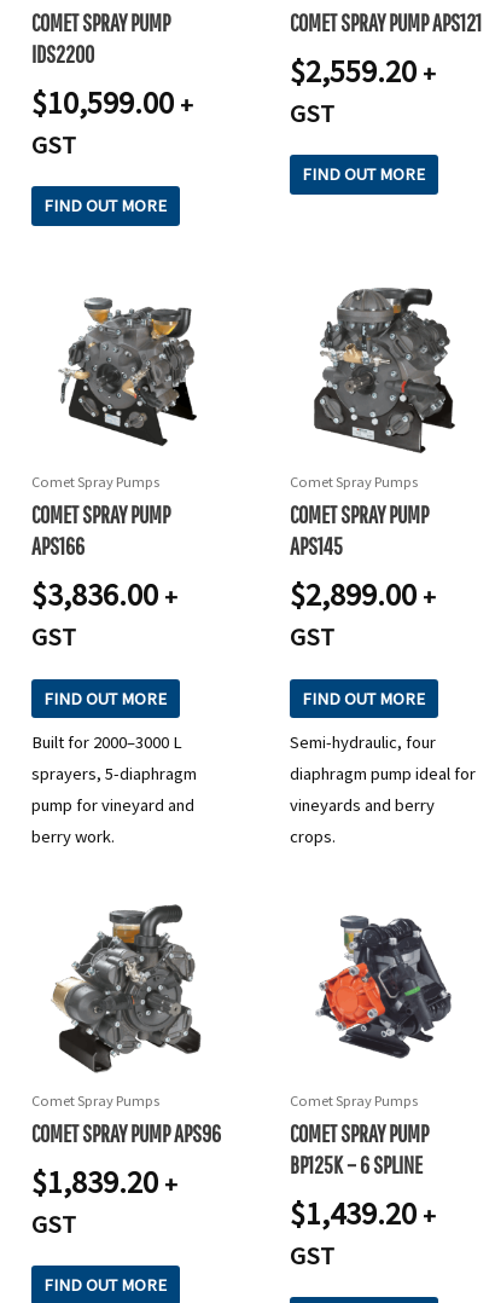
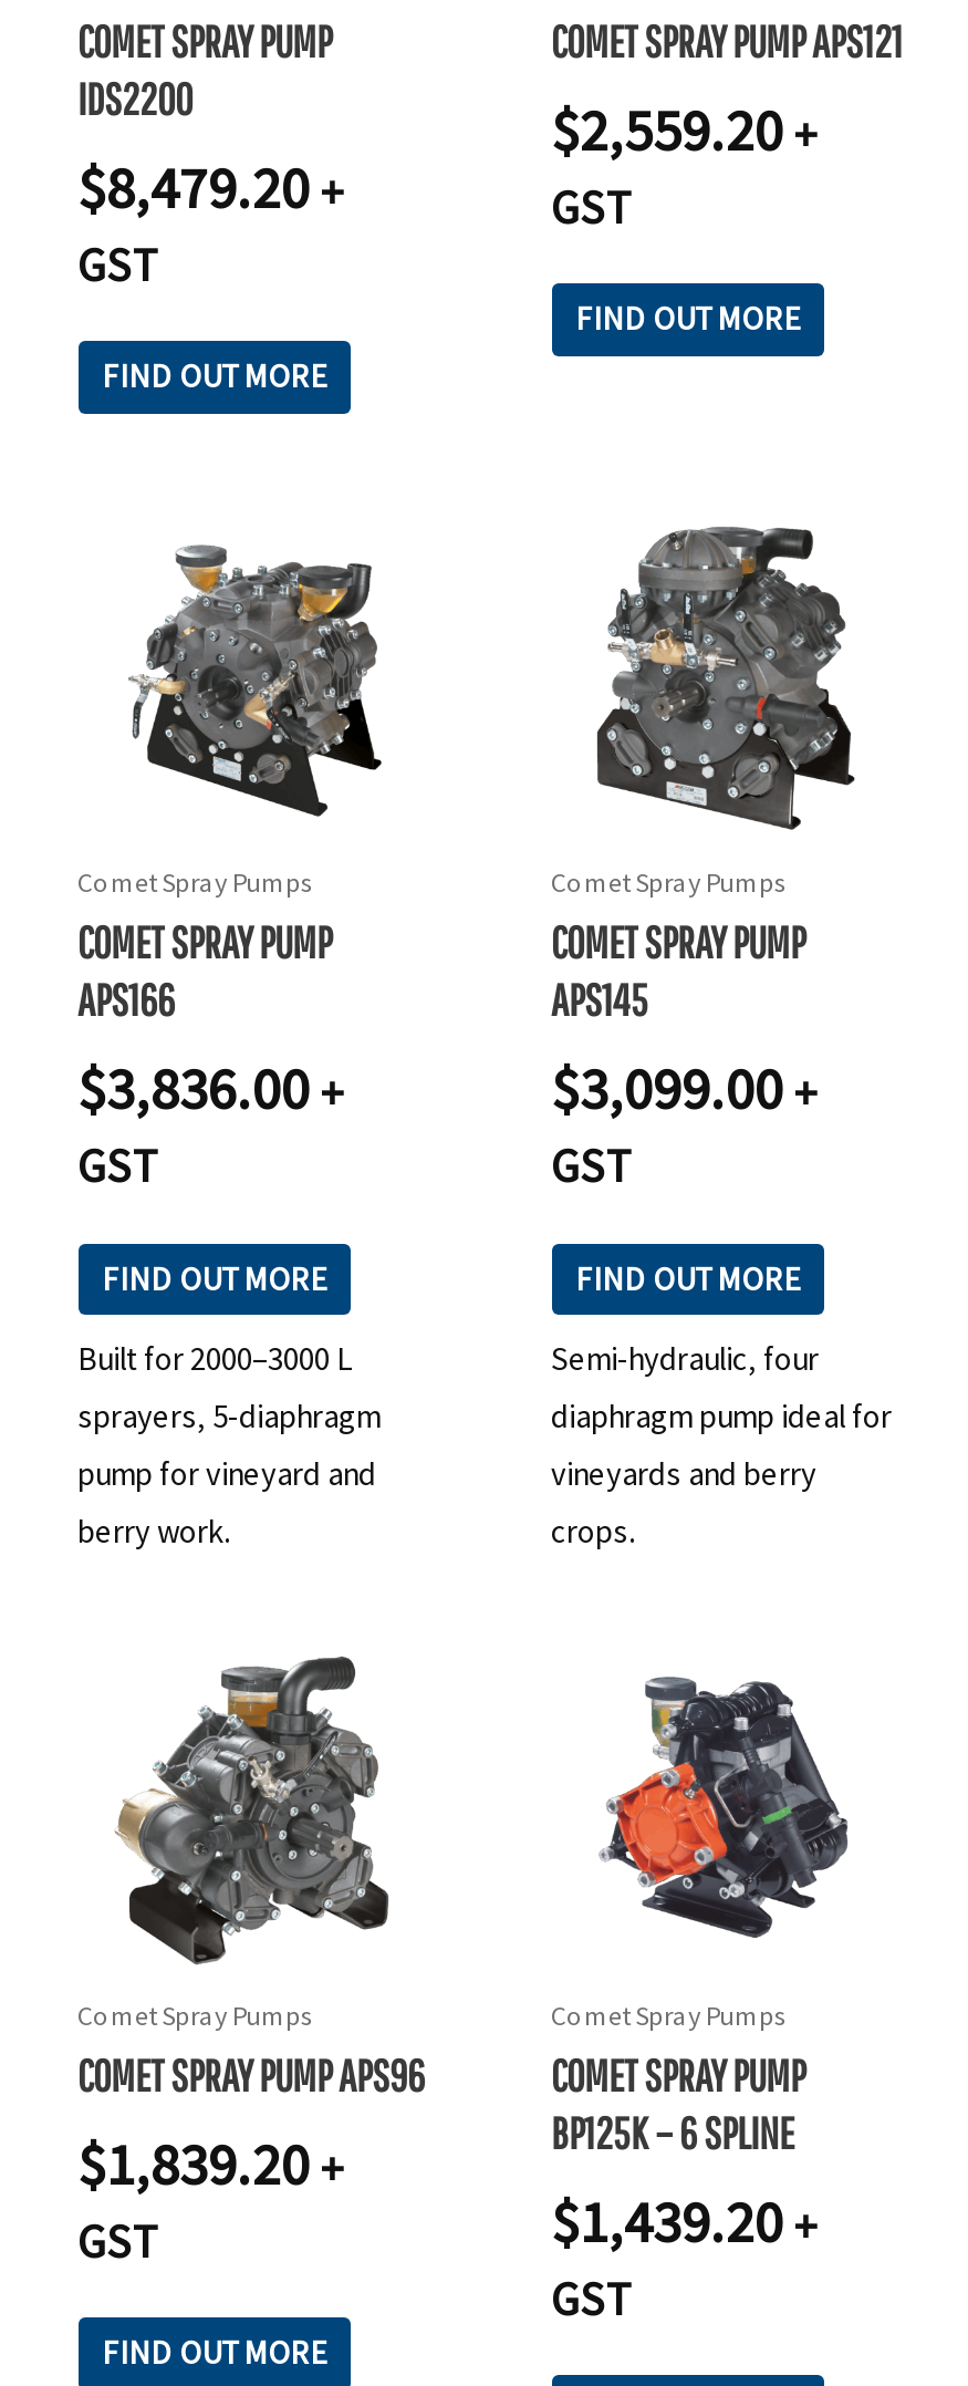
[31,82,193,122] $10,599.00 + -> [77,150,345,223] $8,479.20 +
[289,575,435,614] $2,899.00 + -> [551,1052,819,1125] $3,099.00 +

